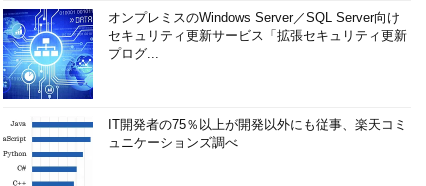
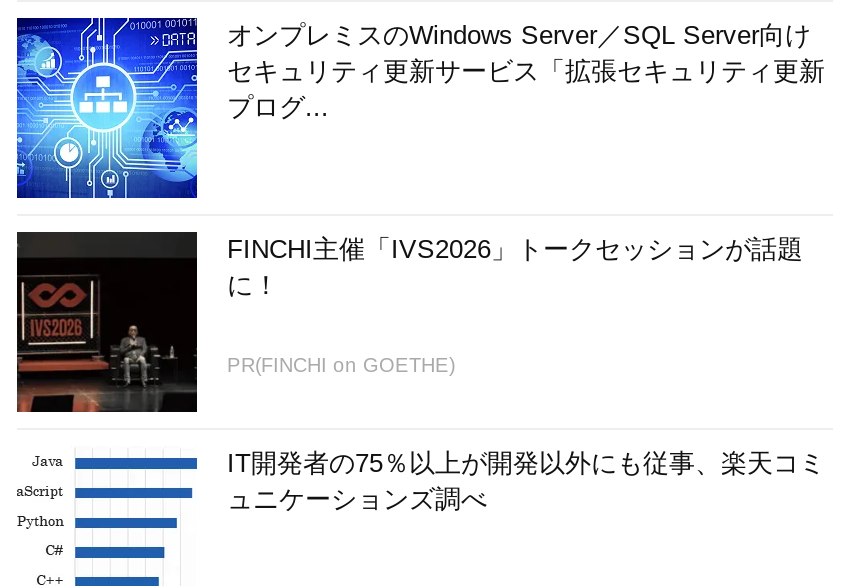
none -> [15,230,803,414] [image] | FINCHI主催「IVS2026」トークセッションが話題 | に！ | PR(FINCHI on GOETHE)

